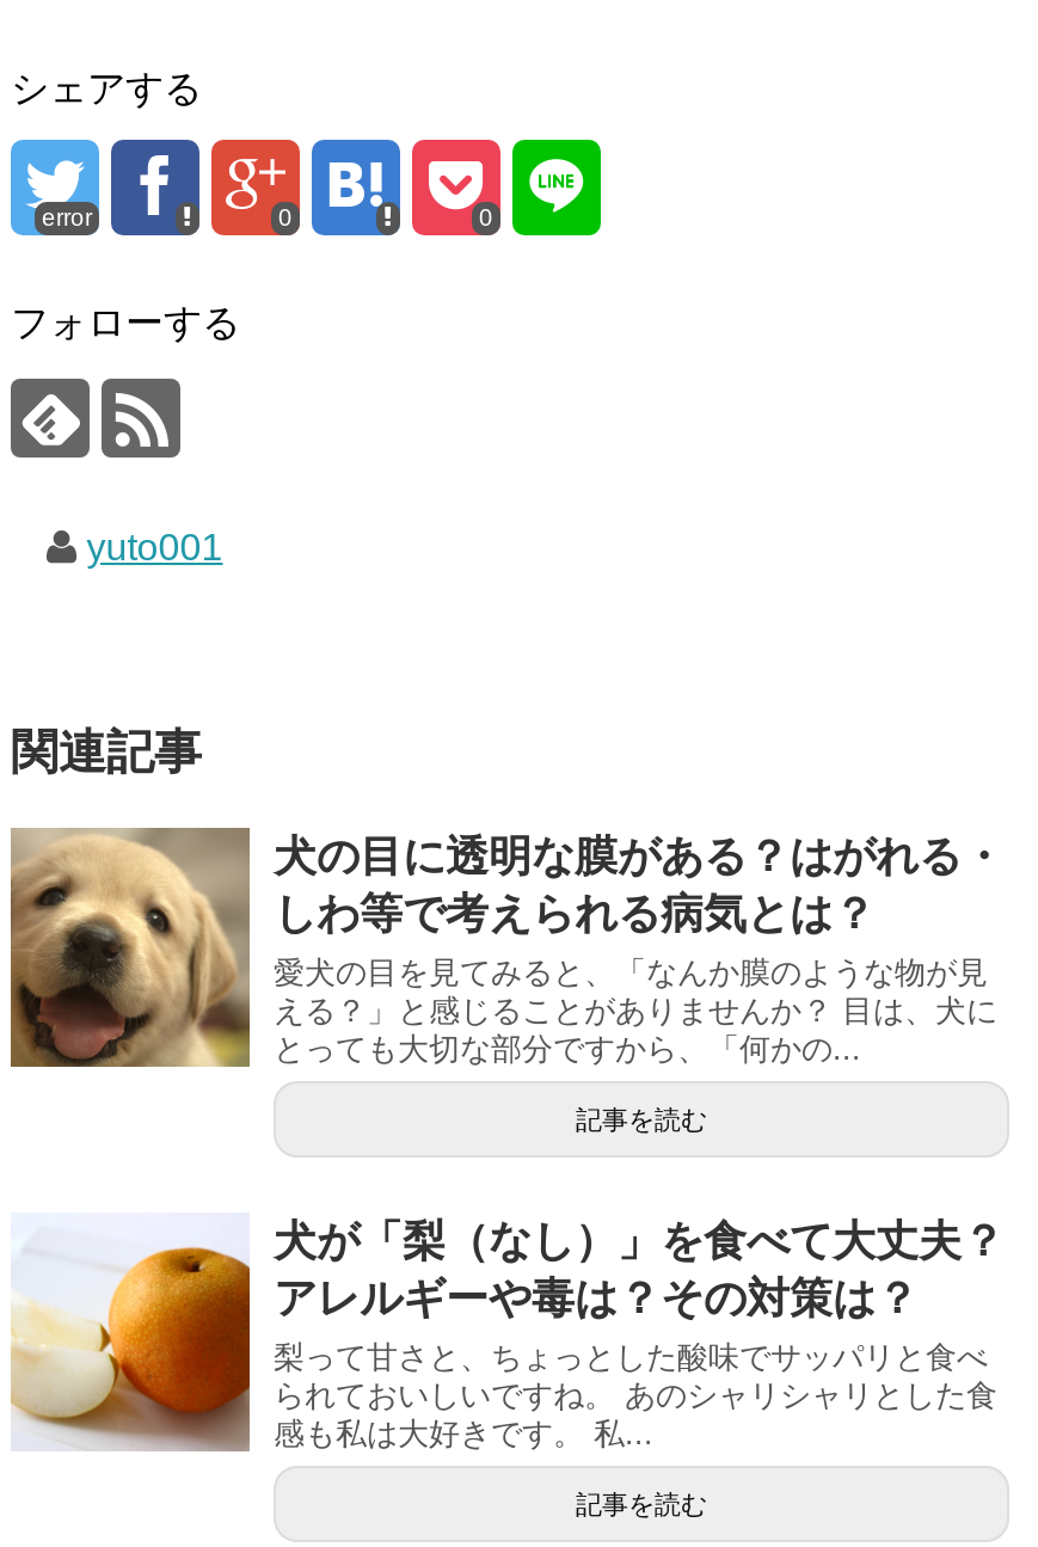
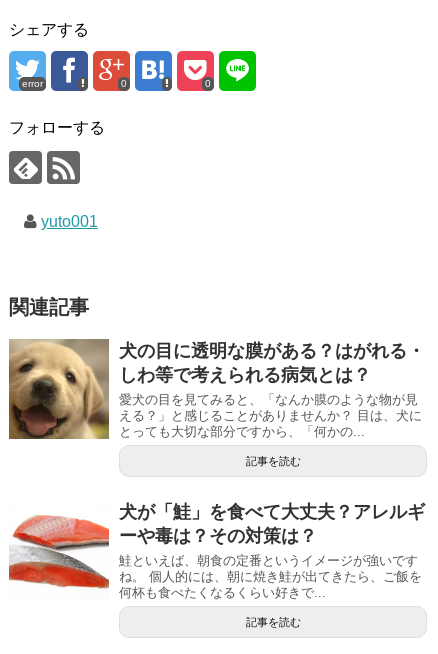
[11,1216,1005,1454] [image] | 犬が「梨（なし）」を食べて大丈夫？ | アレルギーや毒は？その対策は？ | 梨って甘さと、ちょっとした酸味でサッパリと食べ | られておいしいですね。 あのシャリシャリとした食 | 感も私は大好きです。 私... -> [9,502,425,600] [image] | 犬が「鮭」を食べて大丈夫？アレルギ | ーや毒は？その対策は？ | 鮭といえば、朝食の定番というイメージが強いです | ね。 個人的には、朝に焼き鮭が出てきたら、ご飯を | 何杯も食べたくなるくらい好きで...

